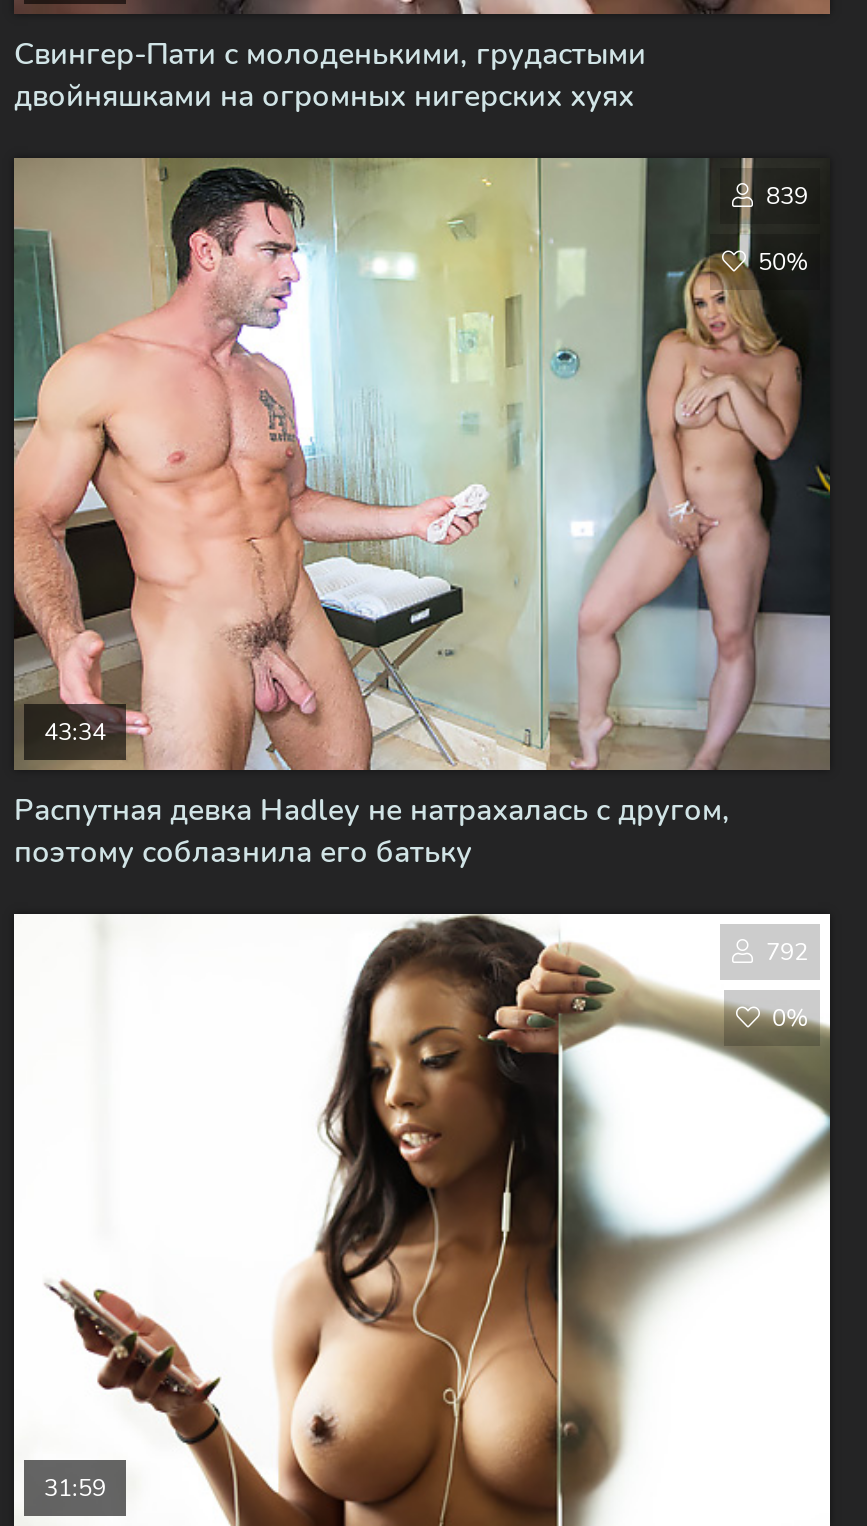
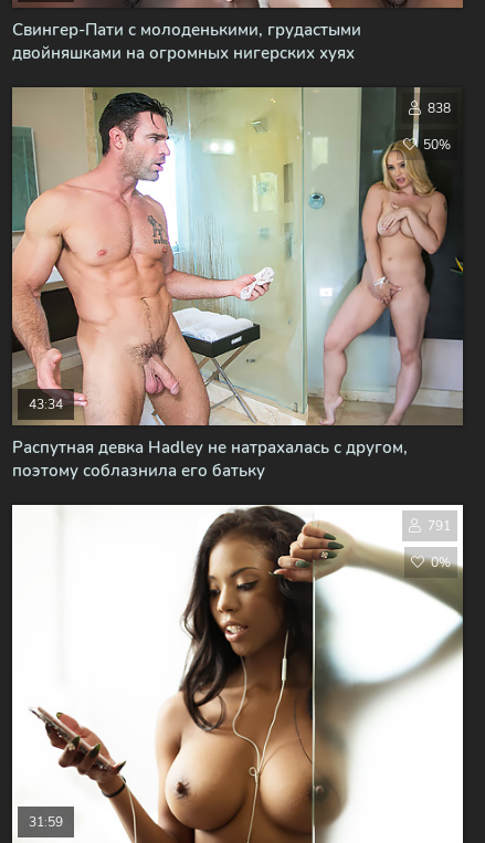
[766,180,808,212] 839 -> [428,99,451,117] 838
[766,936,808,968] 792 -> [428,517,451,535] 791

